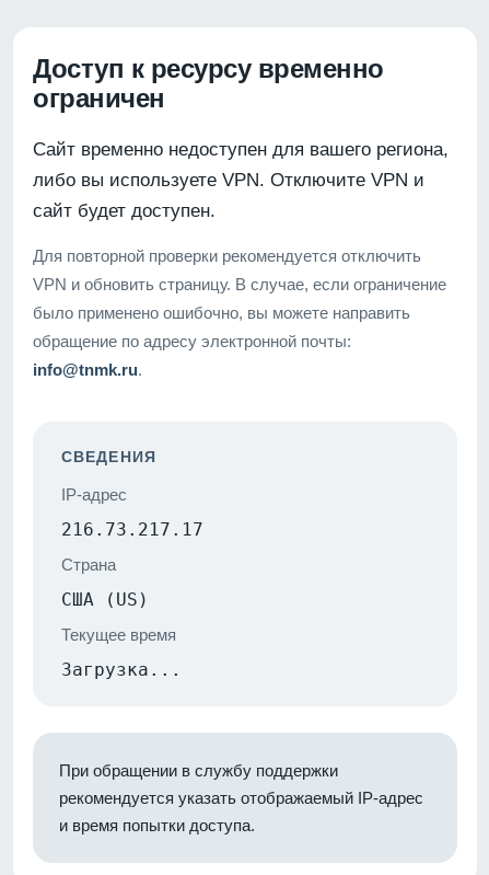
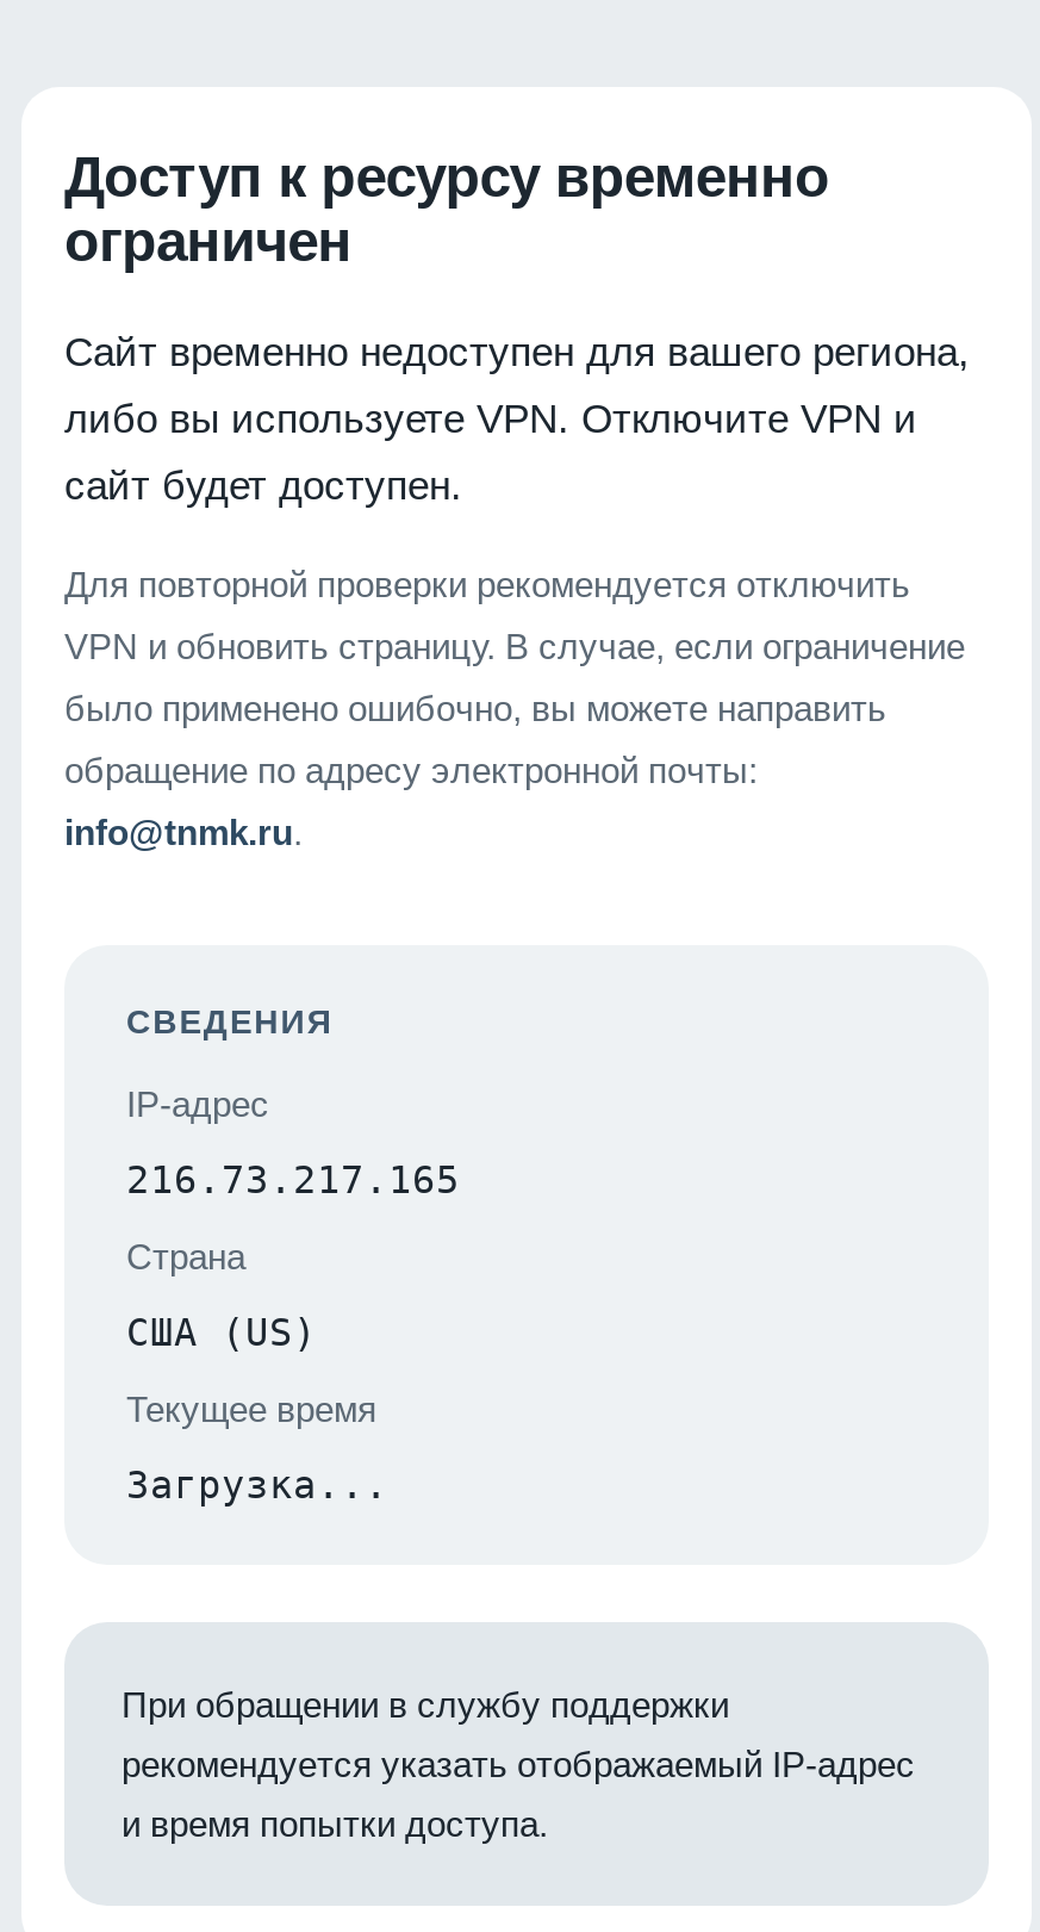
[61,519,203,539] 216.73.217.17 -> [126,1156,460,1201] 216.73.217.165

